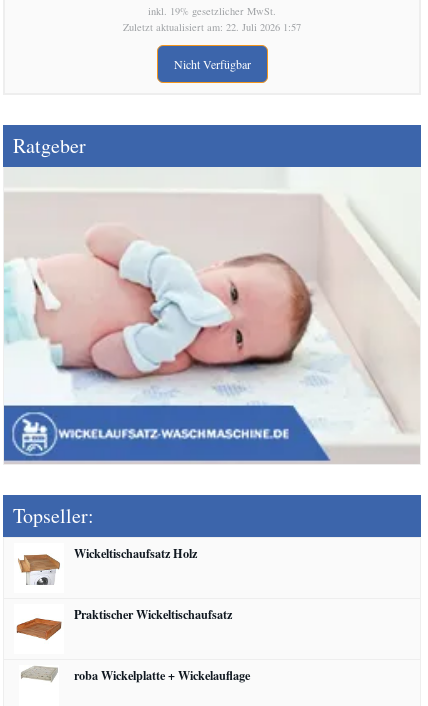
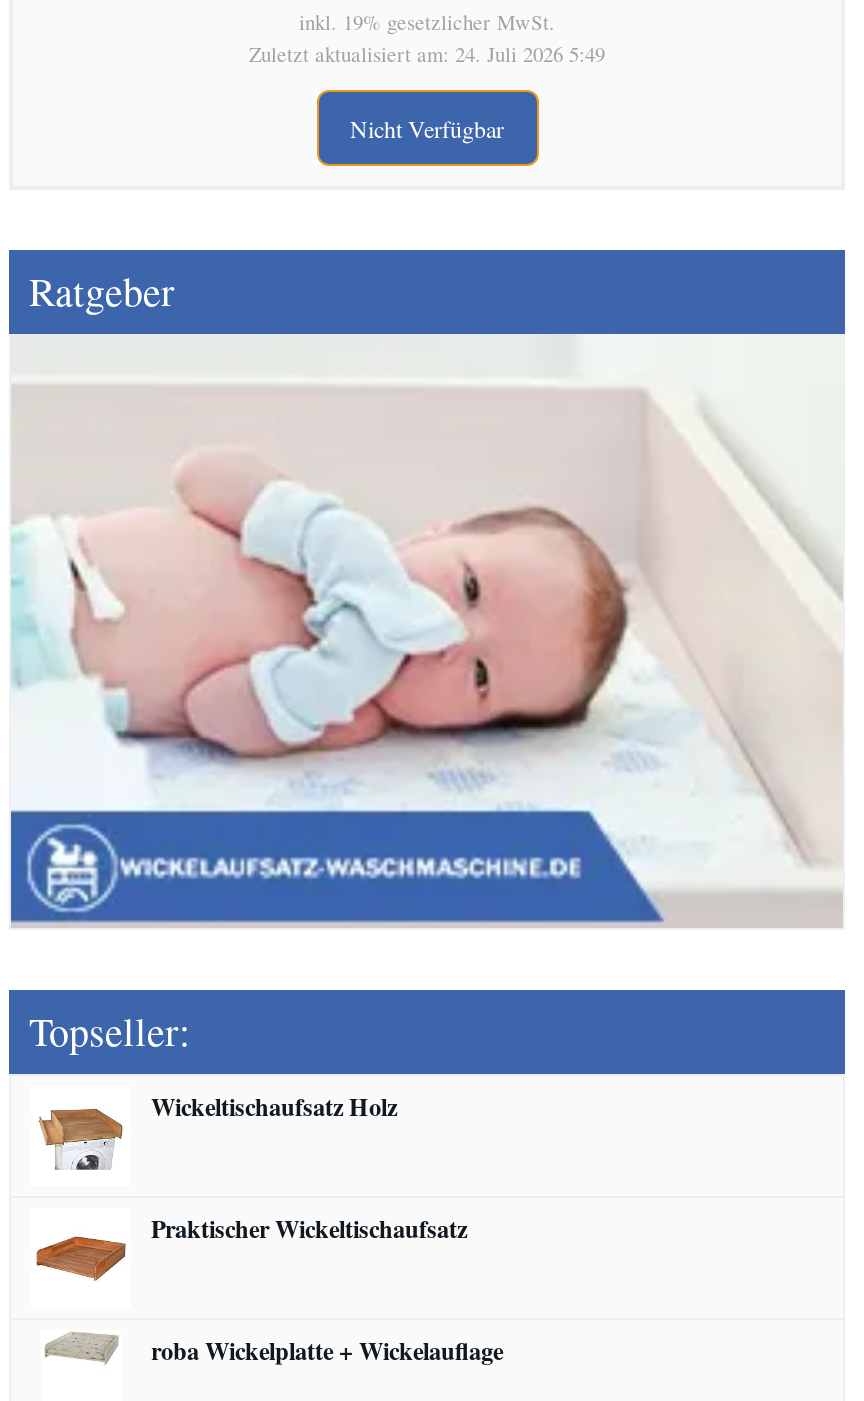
[123,20,301,34] Zuletzt aktualisiert am: 22. Juli 2026 1:57 -> [249,41,605,69] Zuletzt aktualisiert am: 24. Juli 2026 5:49

